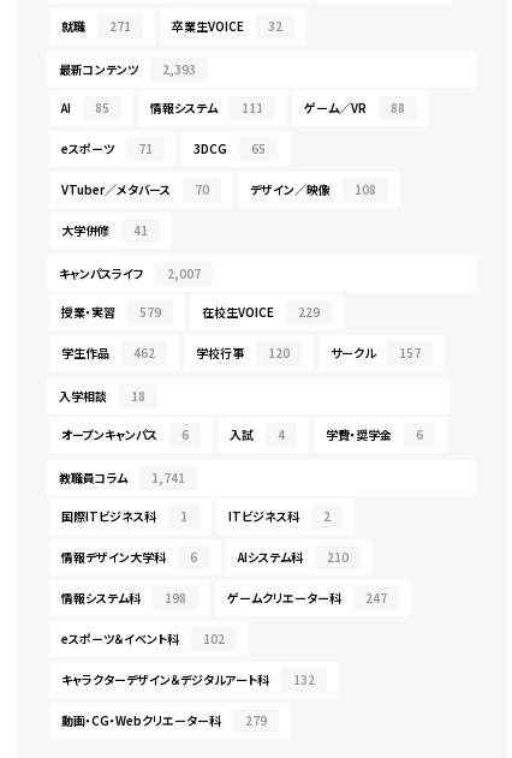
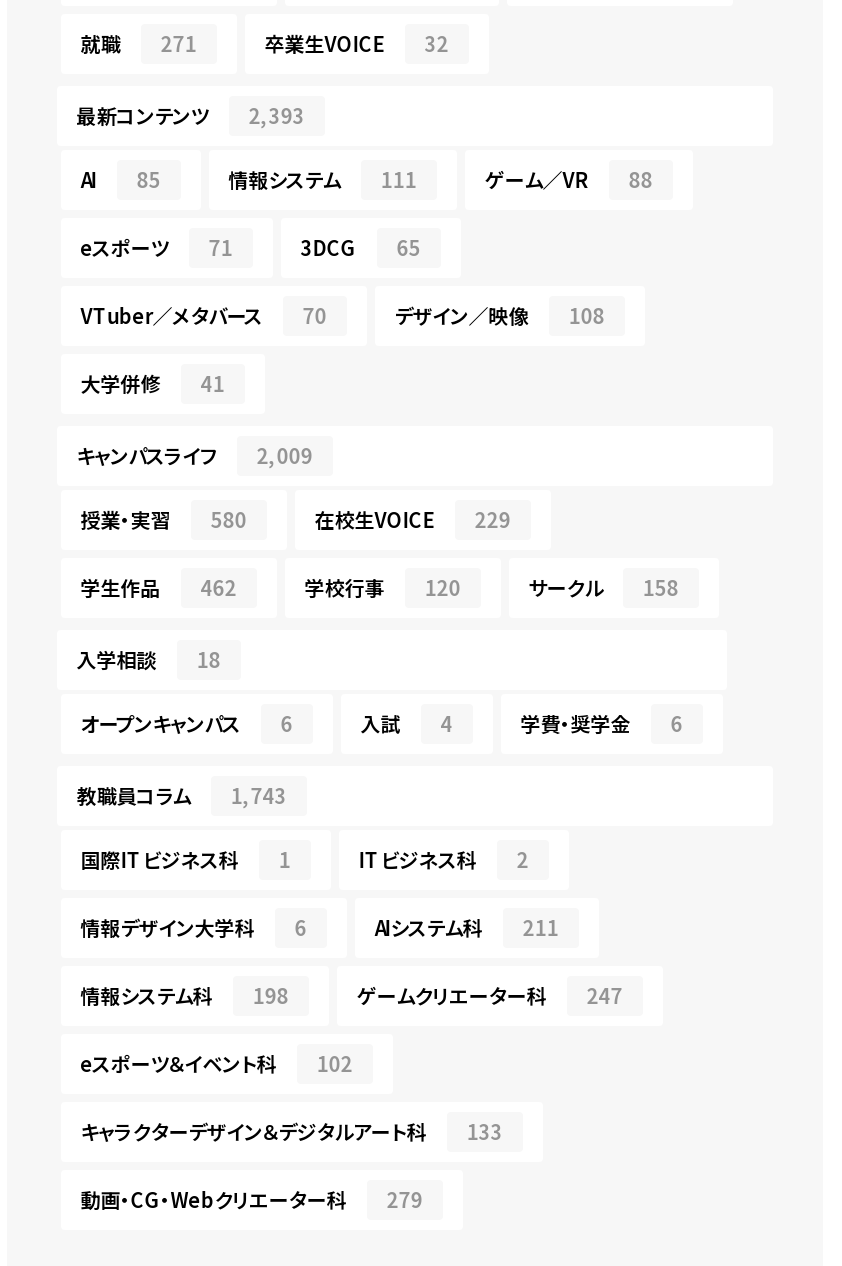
[59,265,200,283] キャンパスライフ 2,007 -> [77,441,313,471] キャンパスライフ 2,009
[61,303,161,321] 授業・実習 579 -> [81,505,247,535] 授業・実習 580
[330,344,420,362] サークル 157 -> [529,573,679,603] サークル 158
[59,469,185,487] 教職員コラム 1,741 -> [77,781,287,811] 教職員コラム 1,743
[238,548,348,566] AIシステム科 210 -> [375,913,559,943] AIシステム科 211
[61,671,315,689] キャラクターデザイン＆デジタルアート科 132 -> [81,1117,503,1147] キャラクターデザイン＆デジタルアート科 133

